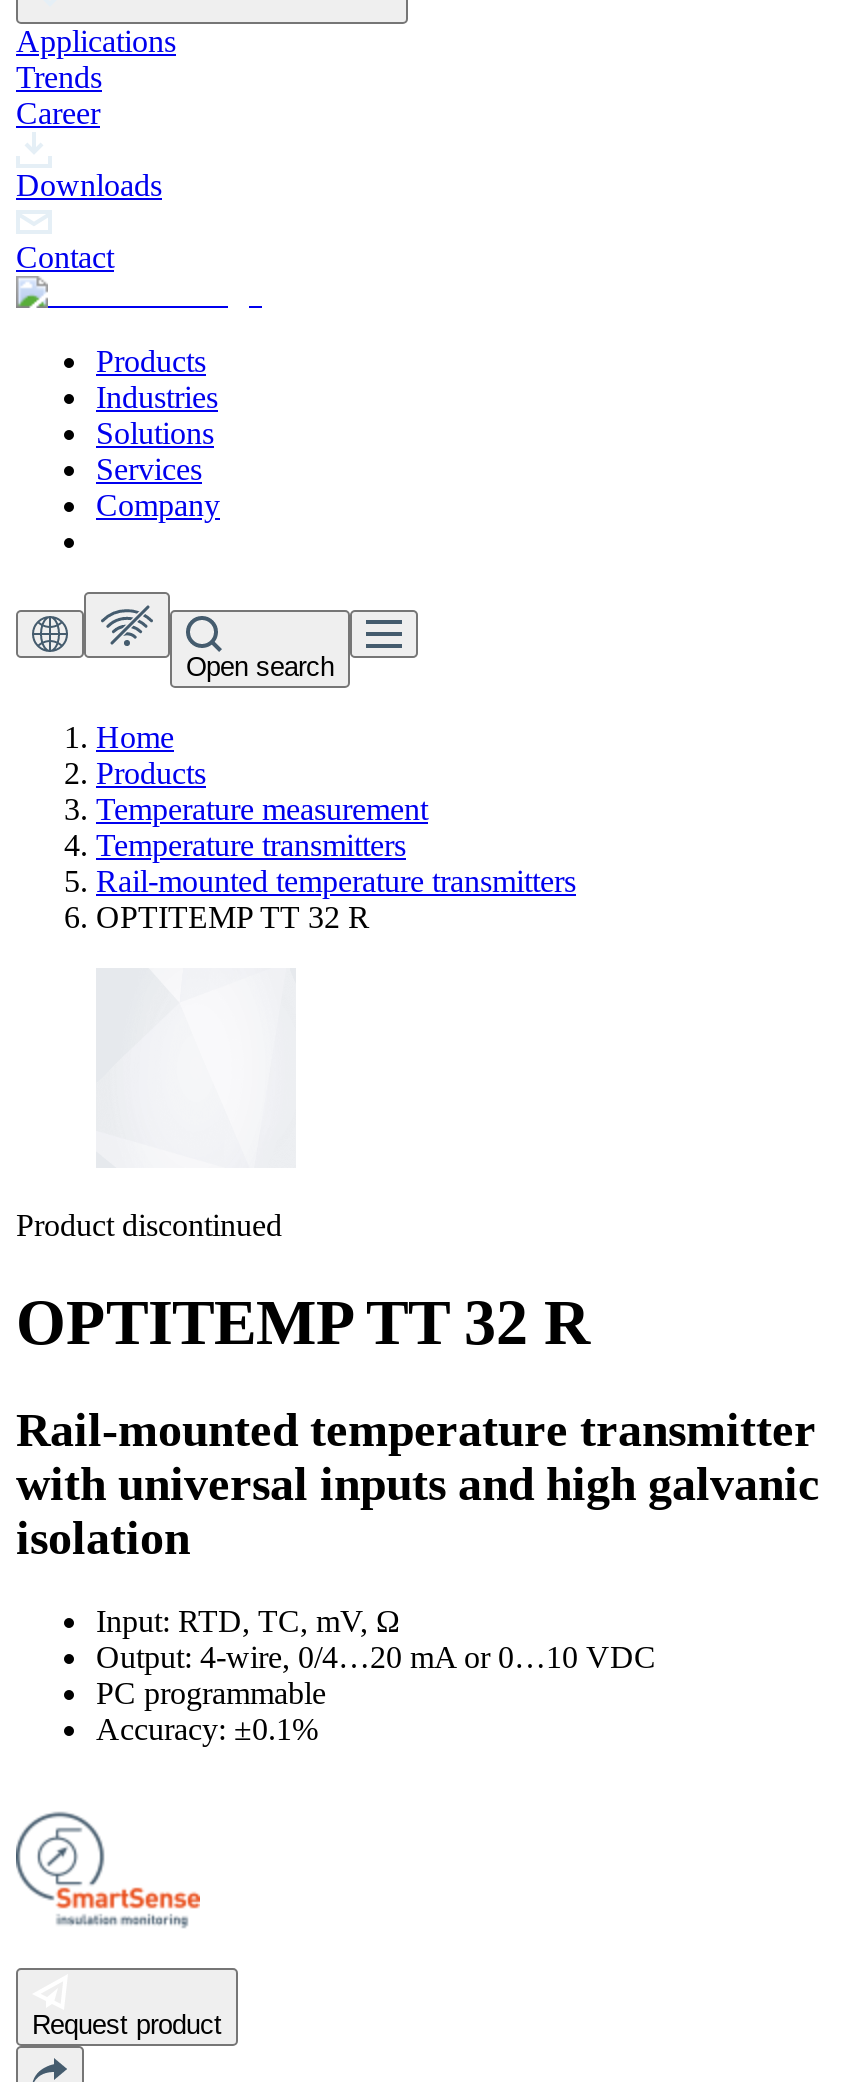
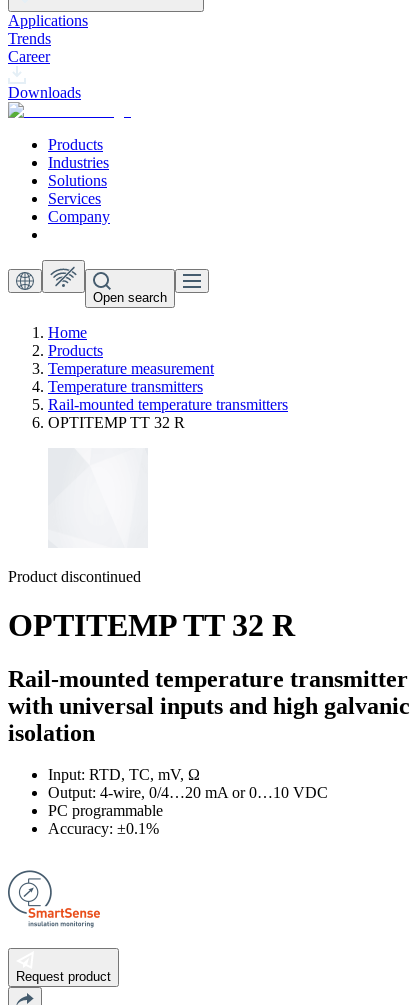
[16,239,114,273] Contact -> none

